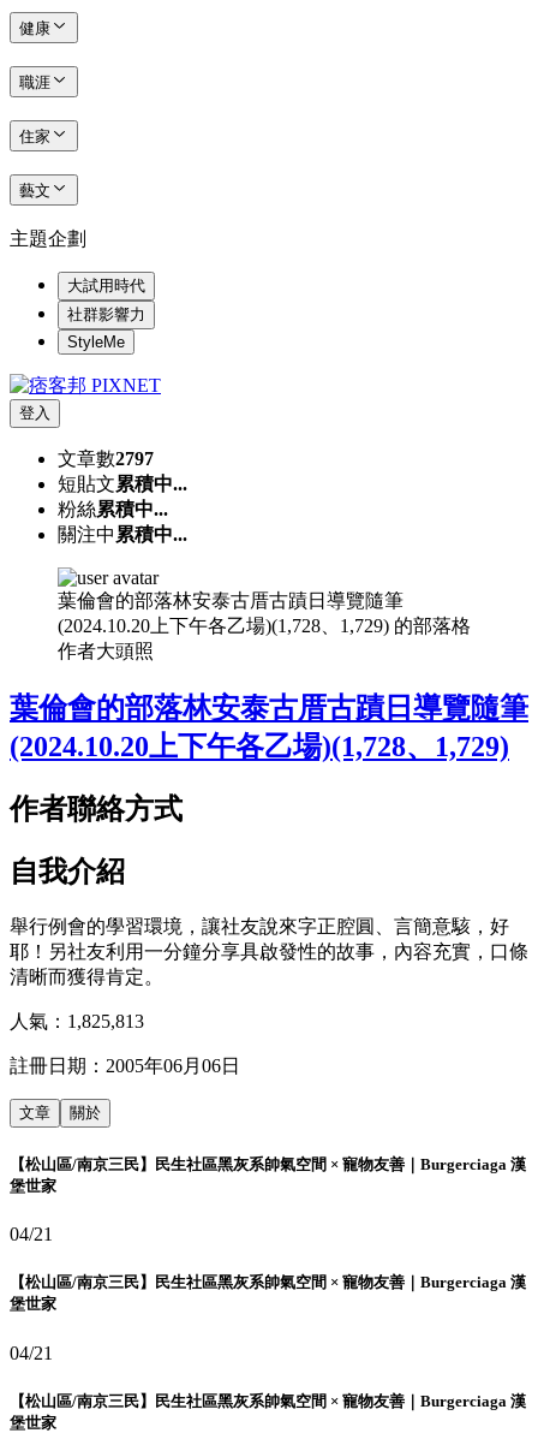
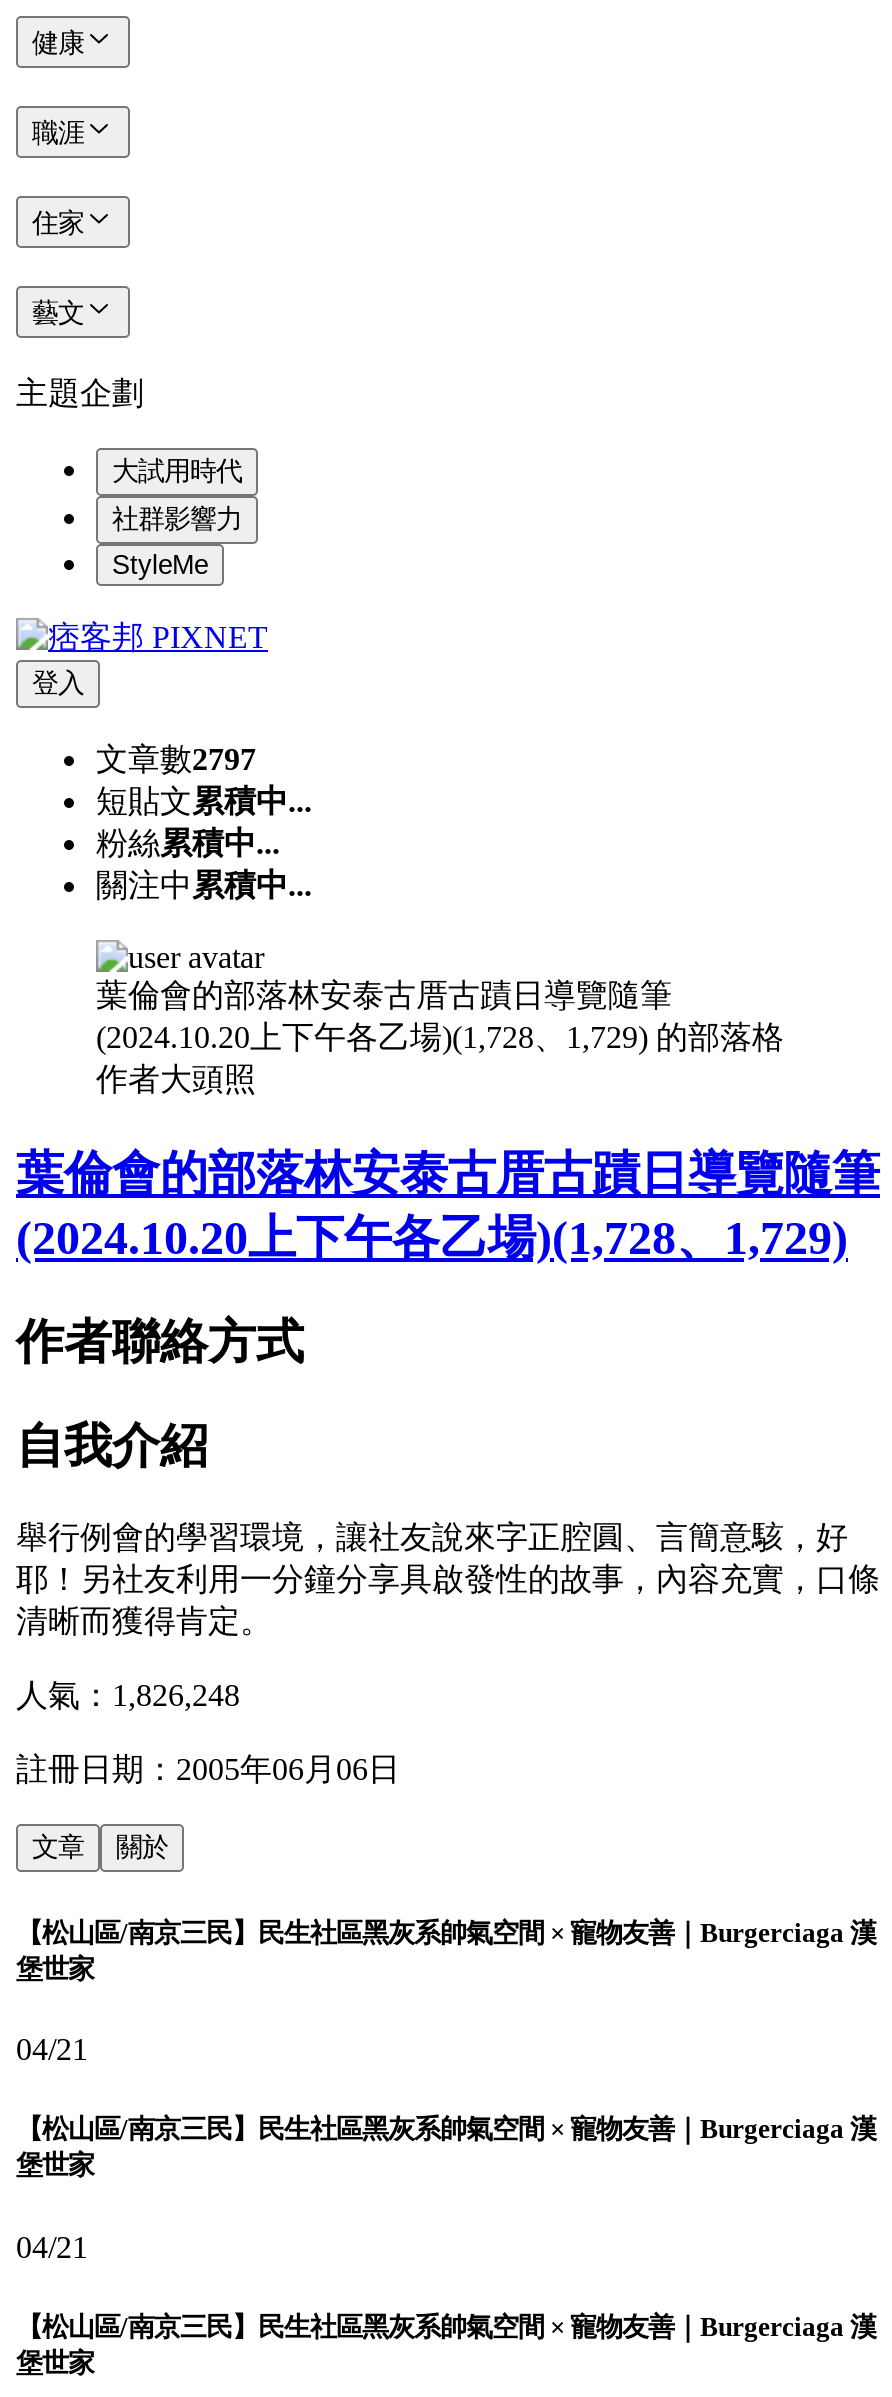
[10,1011,144,1031] 人氣：1,825,813 -> [16,1678,240,1712] 人氣：1,826,248

